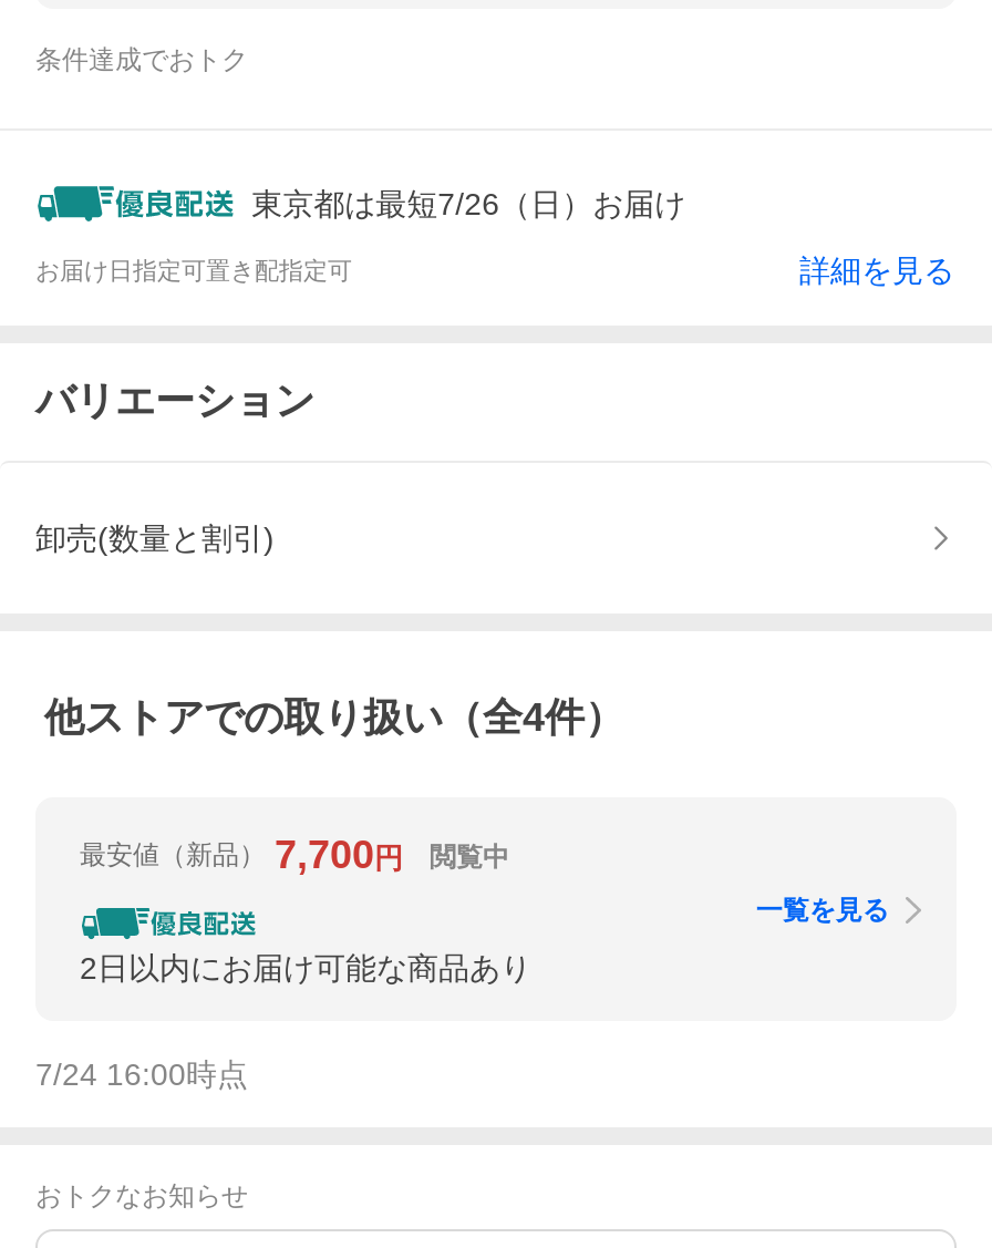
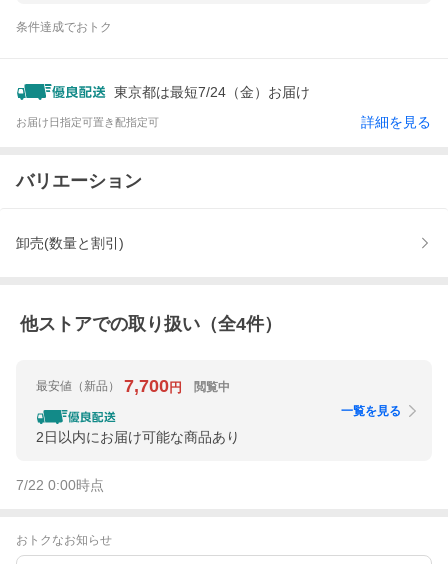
[252,186,686,221] 東京都は最短7/26（日）お届け -> [114,84,310,100] 東京都は最短7/24（金）お届け
[35,1057,248,1093] 7/24 16:00時点 -> [16,477,104,493] 7/22 0:00時点

